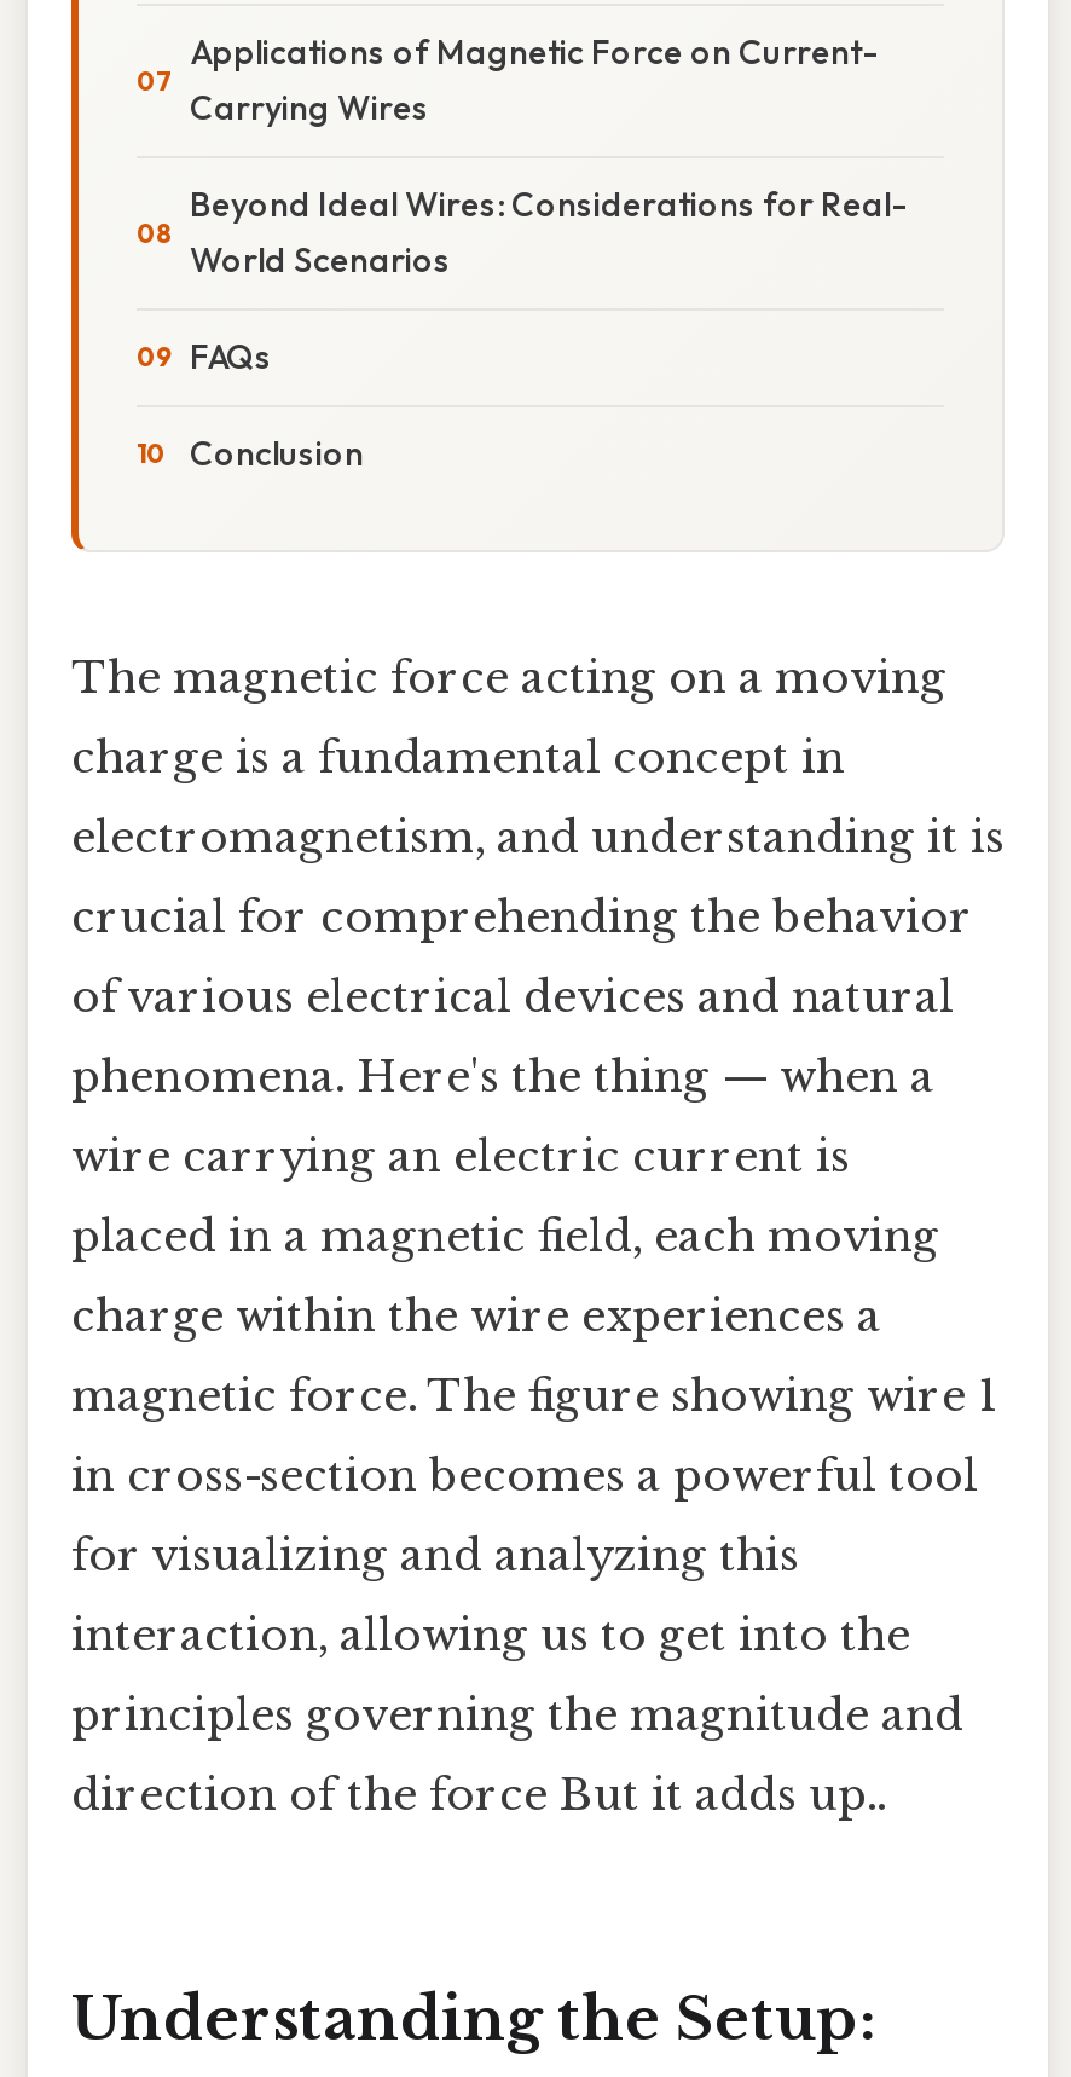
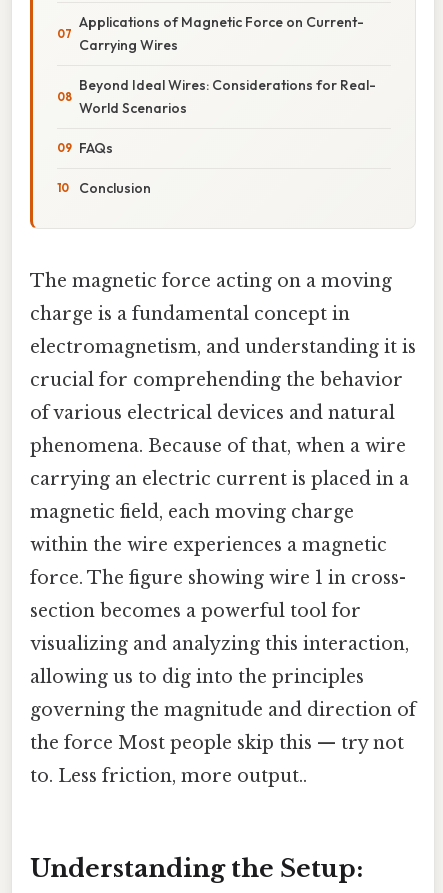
[71,1050,997,1821] phenomena. Here's the thing — when a | wire carrying an electric current is | placed in a magnetic field, each moving | charge within the wire experiences a | magnetic force. The figure showing wire 1 | in cross-section becomes a powerful tool | for visualizing and analyzing this | interaction, allowing us to get into the | principles governing the magnitude and | direction of the force But it adds up.. -> [30,435,416,787] phenomena. Because of that, when a wire | carrying an electric current is placed in a | magnetic field, each moving charge | within the wire experiences a magnetic | force. The figure showing wire 1 in cross- | section becomes a powerful tool for | visualizing and analyzing this interaction, | allowing us to dig into the principles | governing the magnitude and direction of | the force Most people skip this — try not | to. Less friction, more output..

